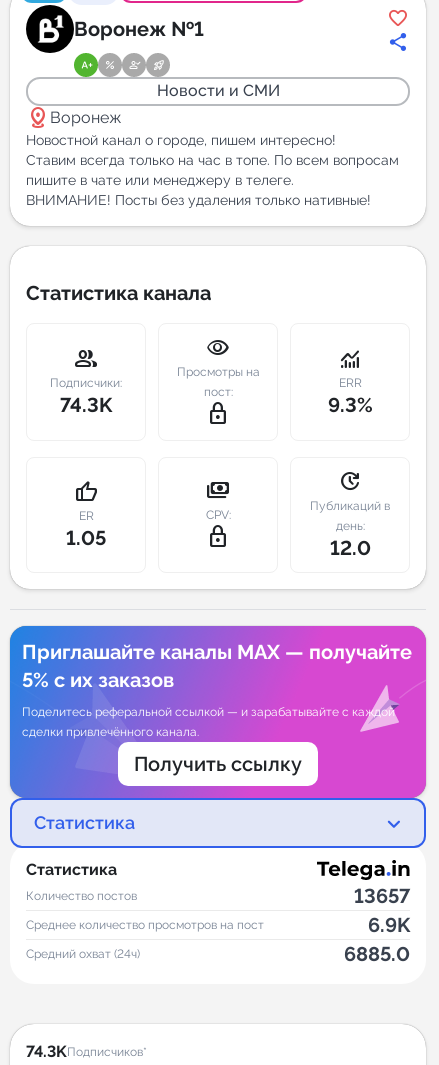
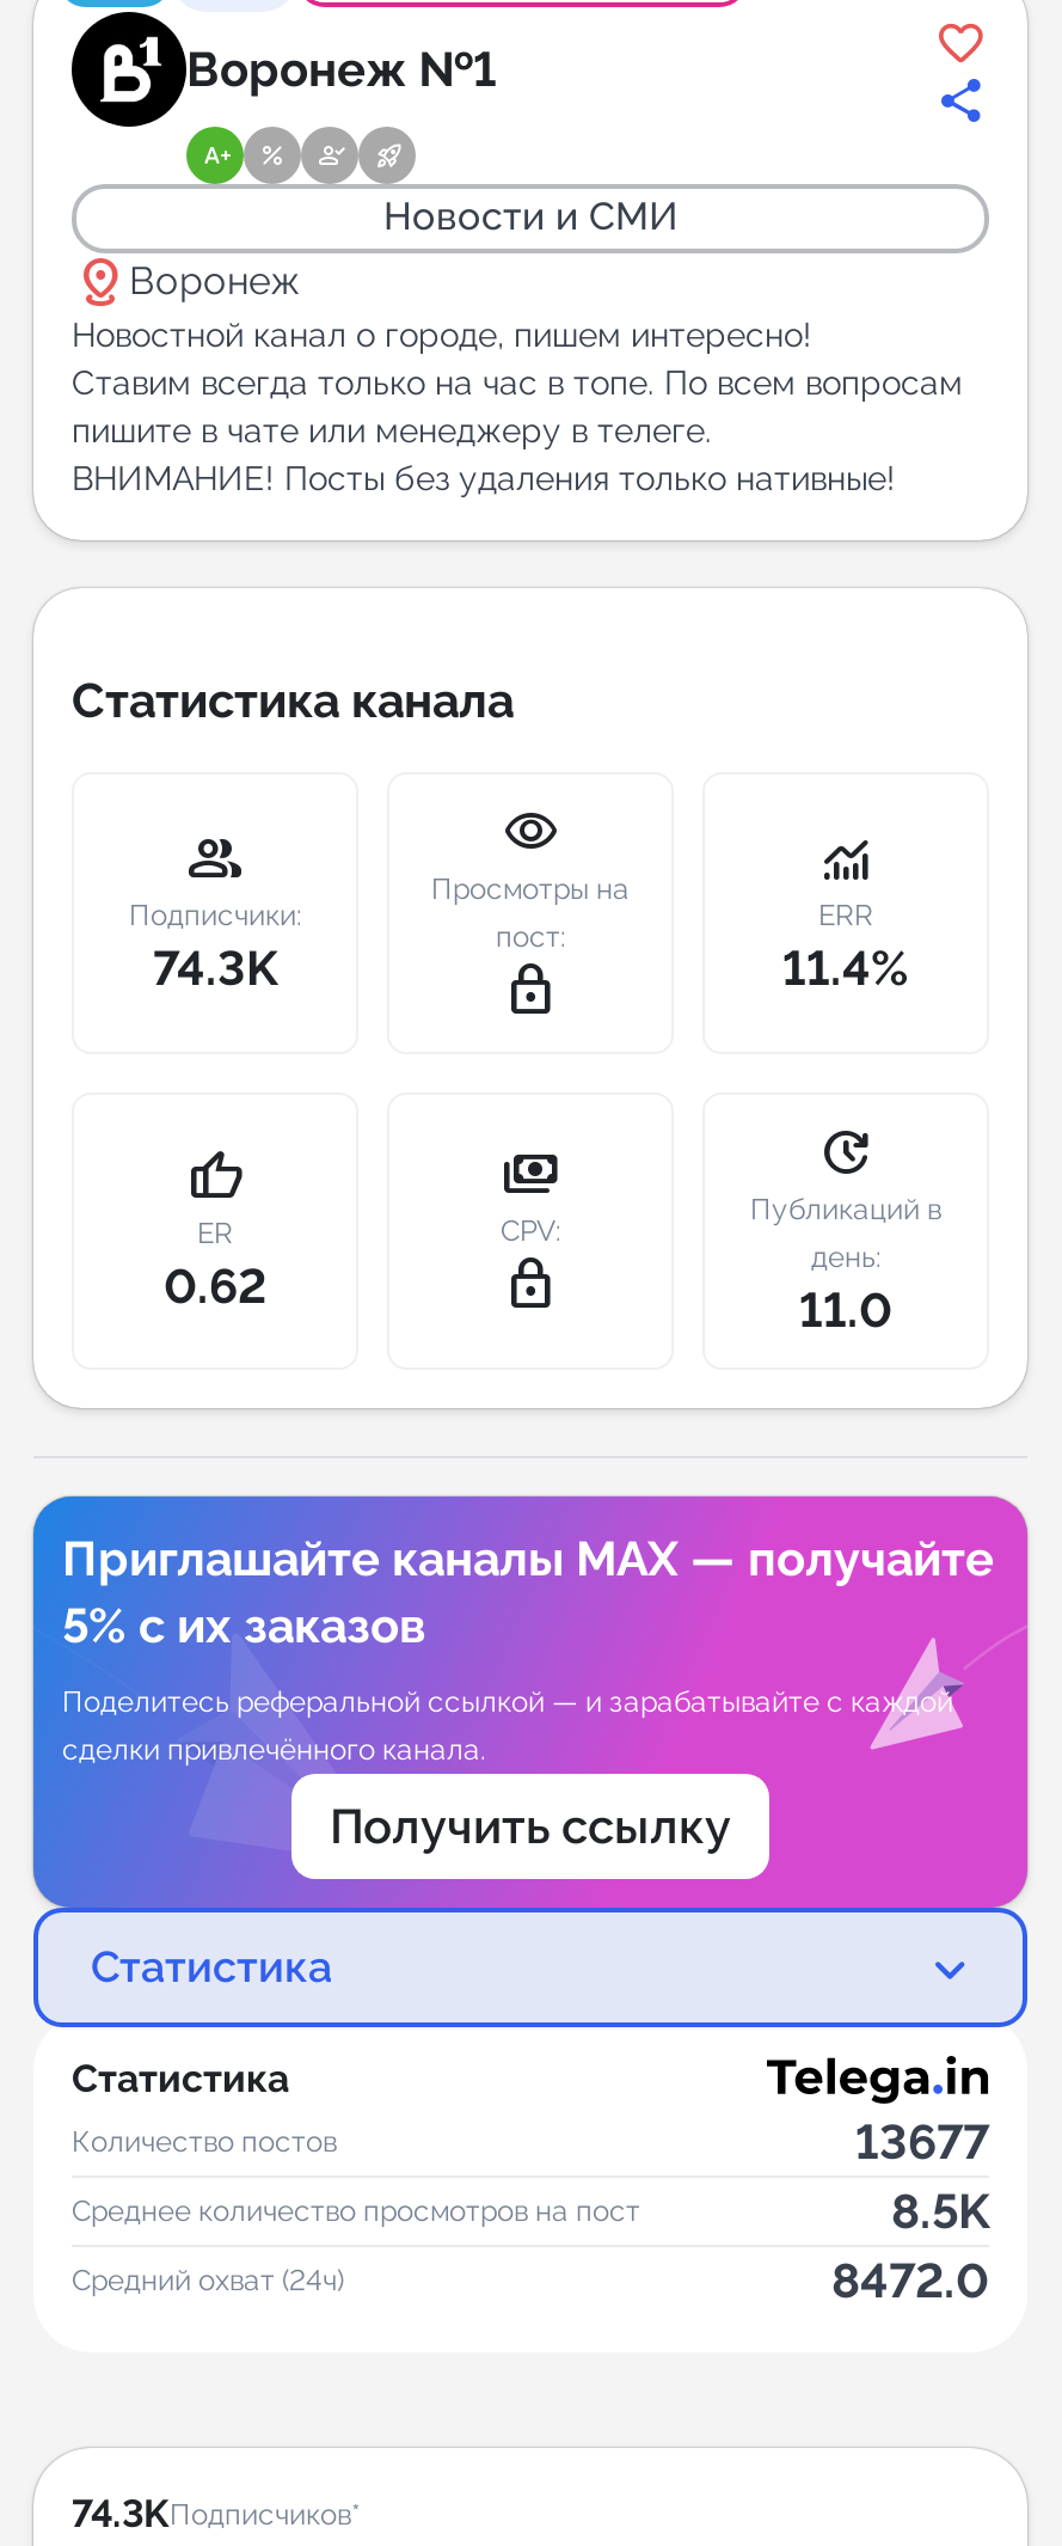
[327,393,372,417] 9.3% -> [782,940,909,997] 11.4%
[66,526,106,550] 1.05 -> [164,1258,266,1315] 0.62
[329,536,370,560] 12.0 -> [799,1282,892,1339] 11.0
[354,884,410,908] 13657 -> [855,2114,989,2171] 13677
[368,913,410,937] 6.9K -> [891,2183,989,2240] 8.5K
[344,942,410,966] 6885.0 -> [831,2252,989,2310] 8472.0

